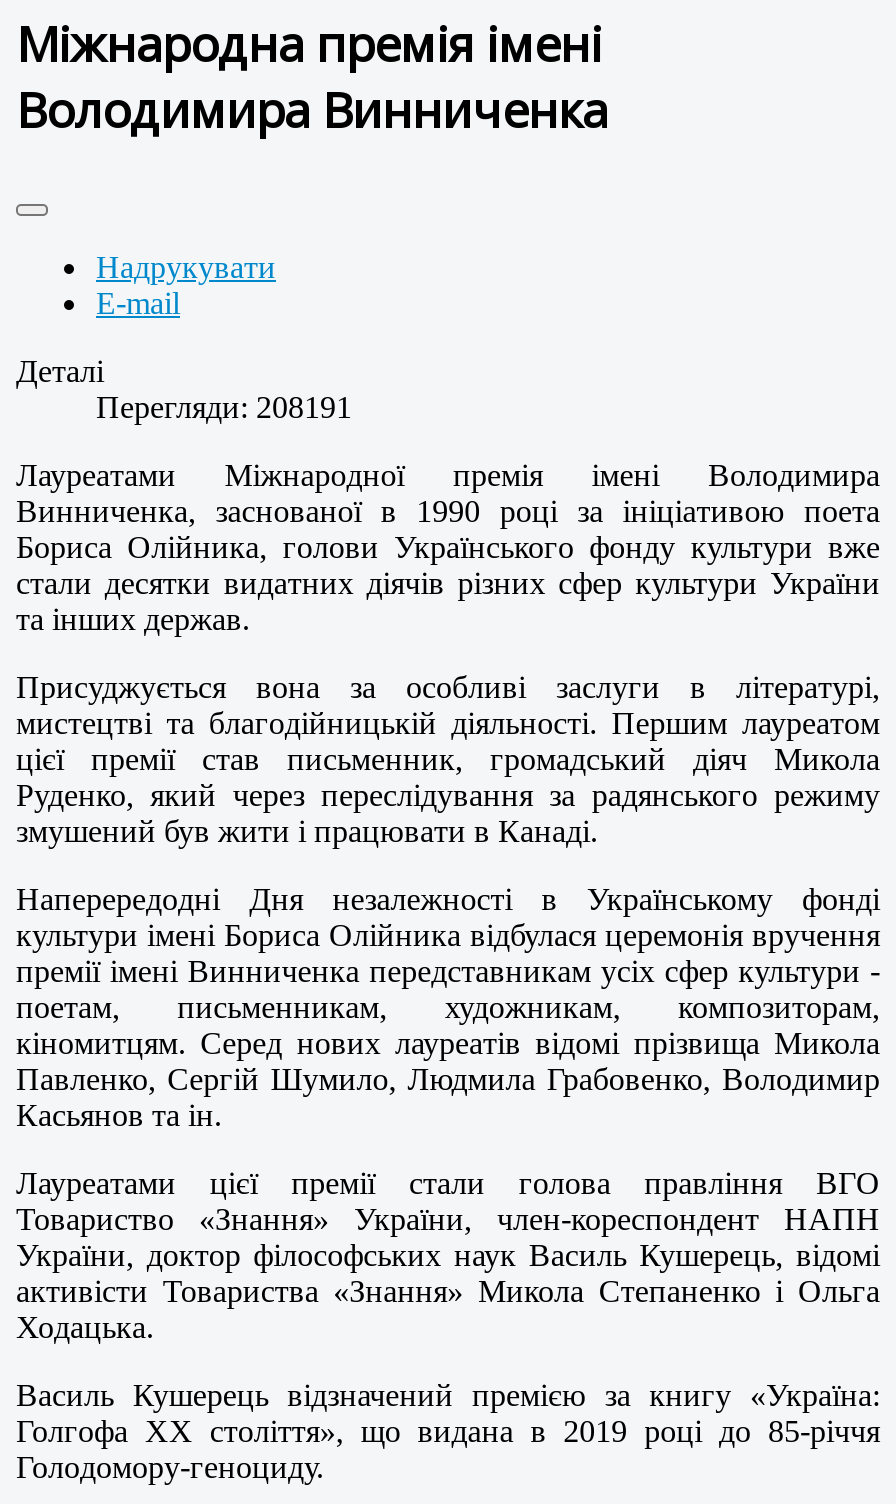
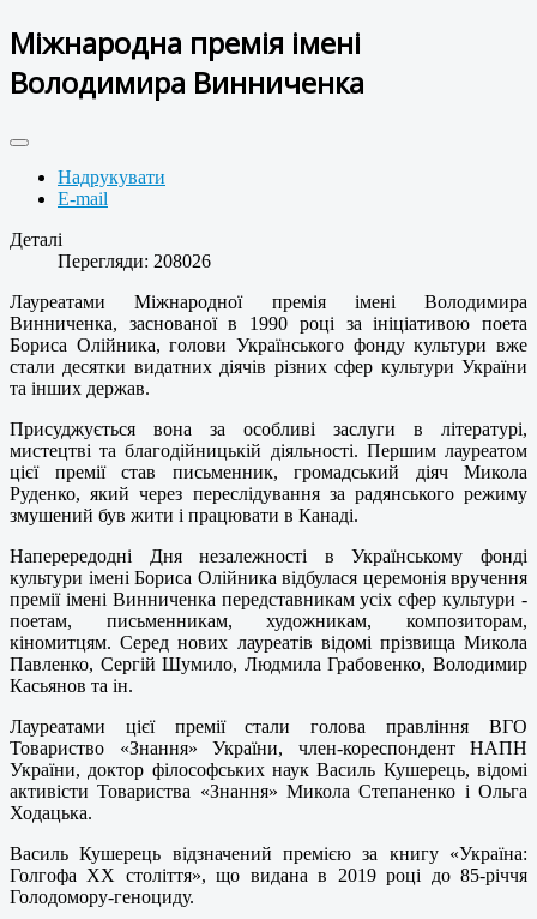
[96,390,352,424] Перегляди: 208191 -> [58,251,211,271] Перегляди: 208026

